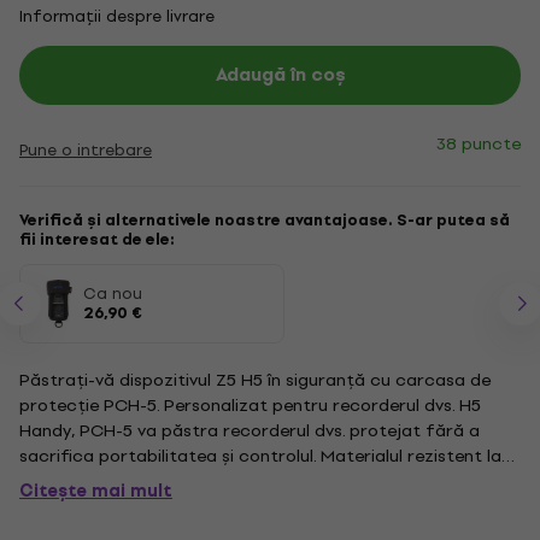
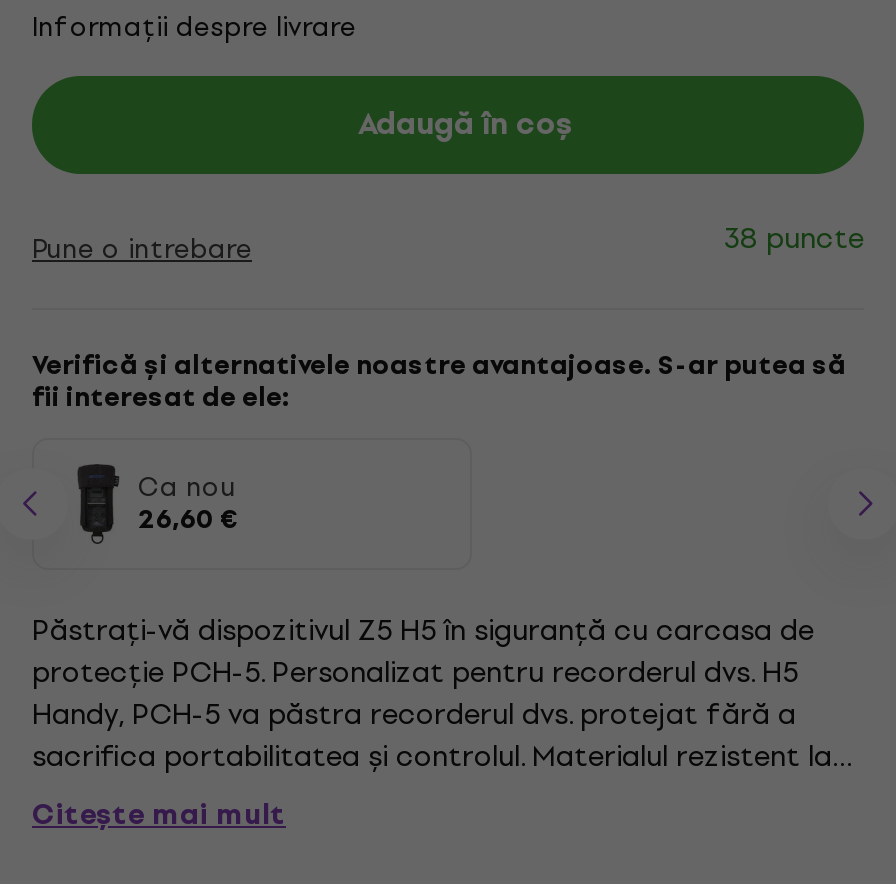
[83,300,142,325] 26,90 € -> [138,498,238,540] 26,60 €

